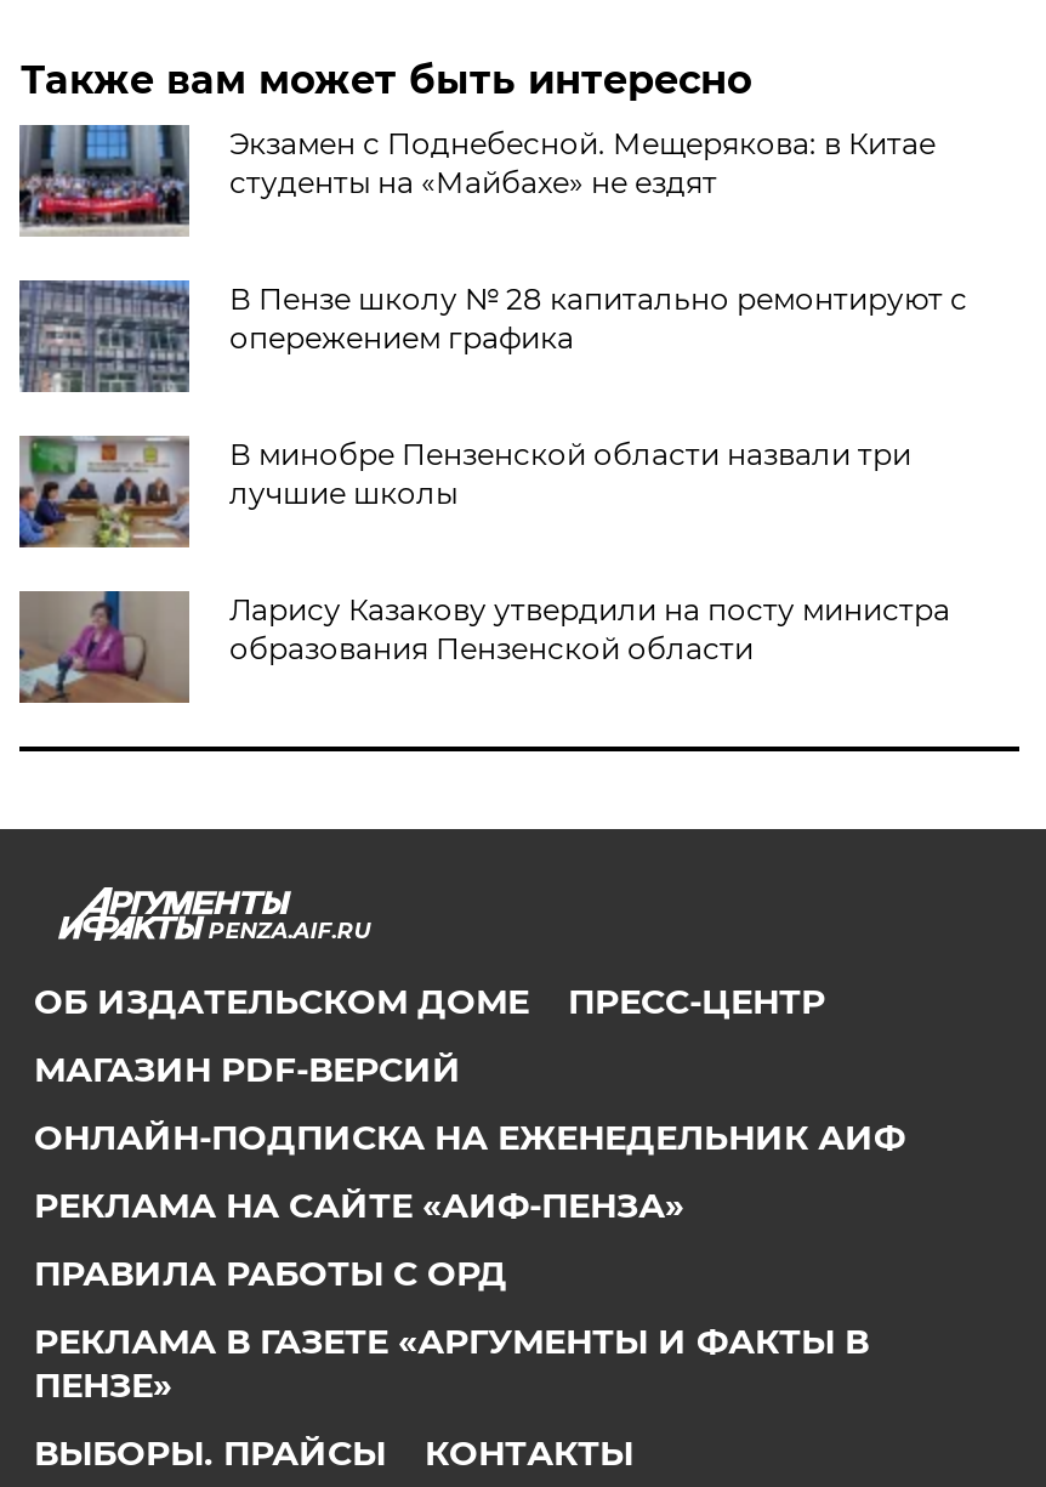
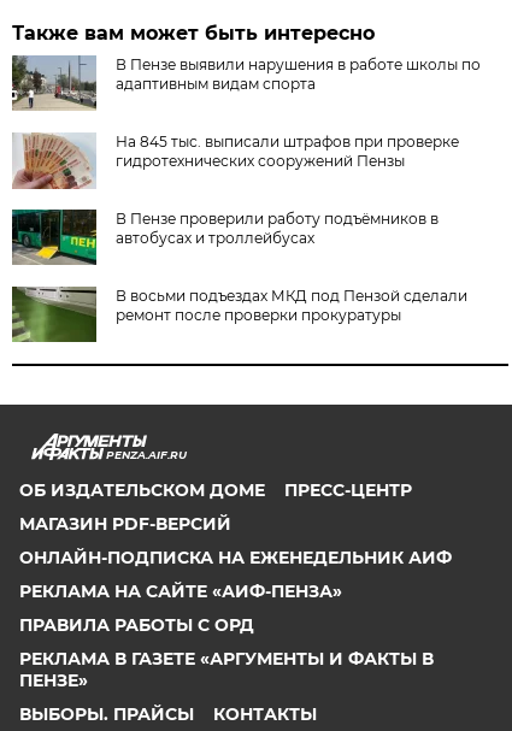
[17,125,935,232] [image] | Экзамен с Поднебесной. Мещерякова: в Китае | студенты на «Майбахе» не ездят -> [11,55,481,110] [image] | В Пензе выявили нарушения в работе школы по | адаптивным видам спорта
[17,278,967,395] [image] | В Пензе школу № 28 капитально ремонтируют с | опережением графика -> [12,132,459,190] [image] | На 845 тыс. выписали штрафов при проверке | гидротехнических сооружений Пензы
[17,433,911,547] [image] | В минобре Пензенской области назвали три | лучшие школы -> [11,208,439,265] [image] | В Пензе проверили работу подъёмников в | автобусах и троллейбусах
[17,589,950,705] [image] | Ларису Казакову утвердили на посту министра | образования Пензенской области -> [11,287,468,343] [image] | В восьми подъездах МКД под Пензой сделали | ремонт после проверки прокуратуры

